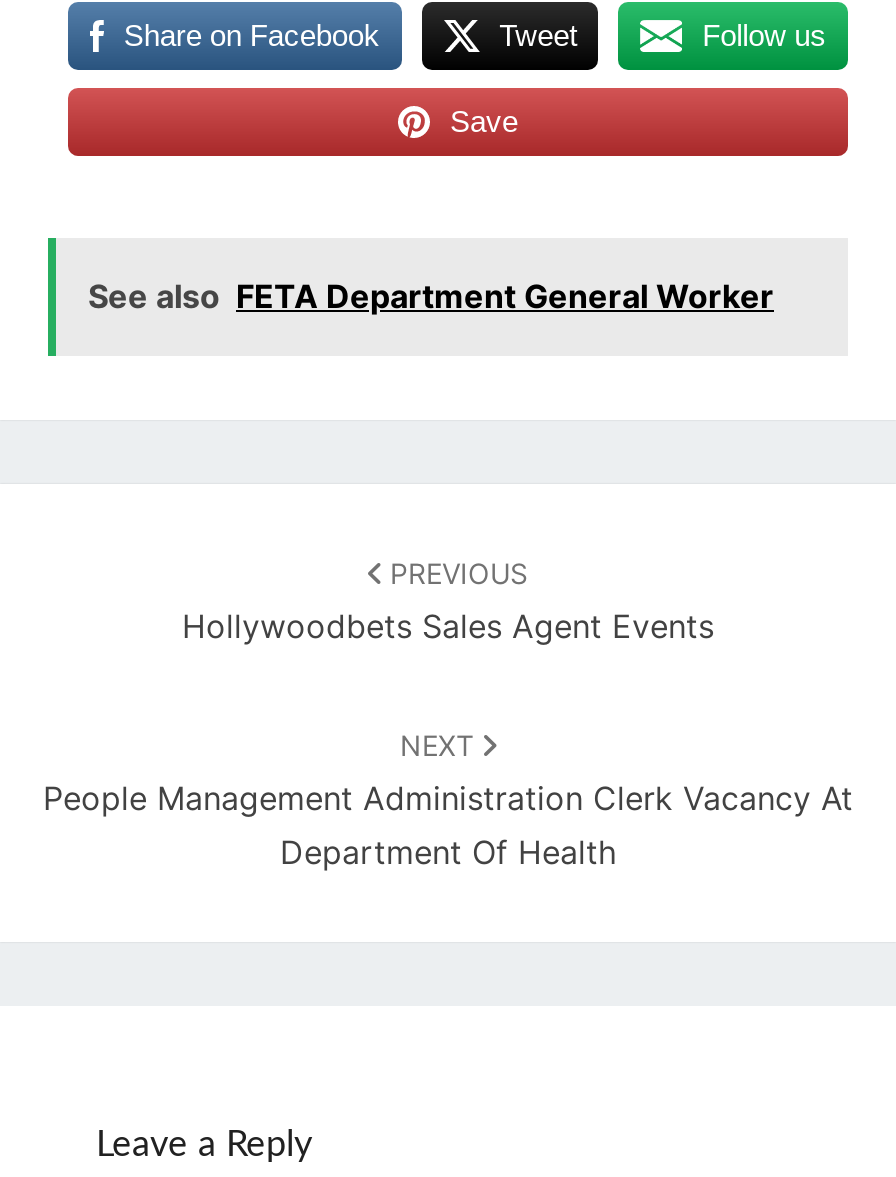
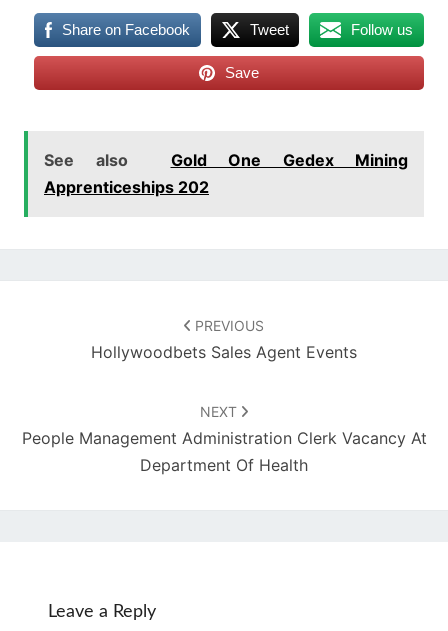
[88,277,774,317] See also FETA Department General Worker -> [44,150,408,197] See also | Gold One Gedex Mining | Apprenticeships 202

